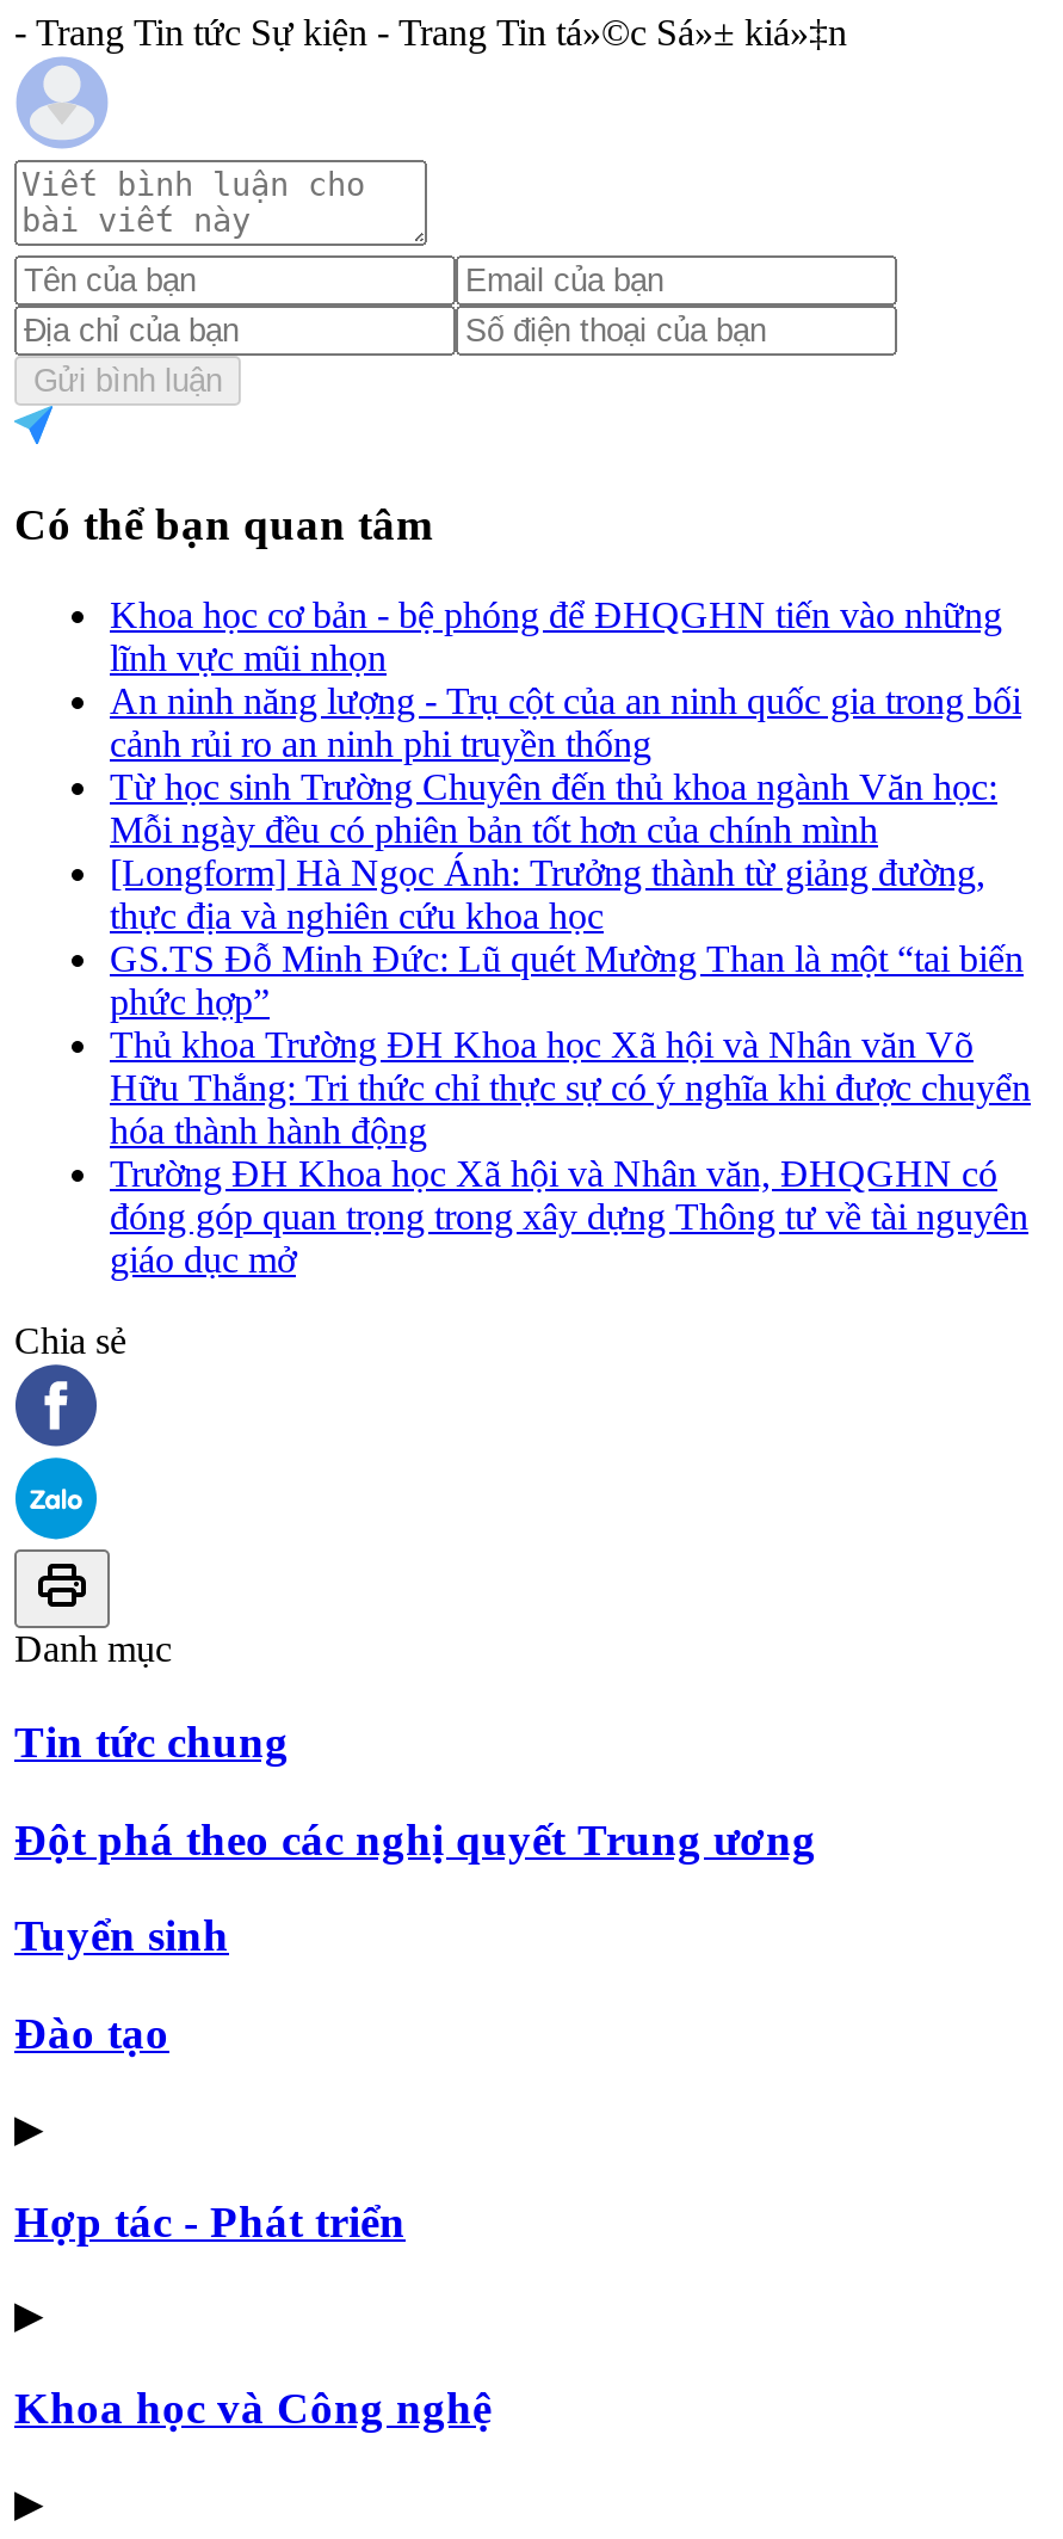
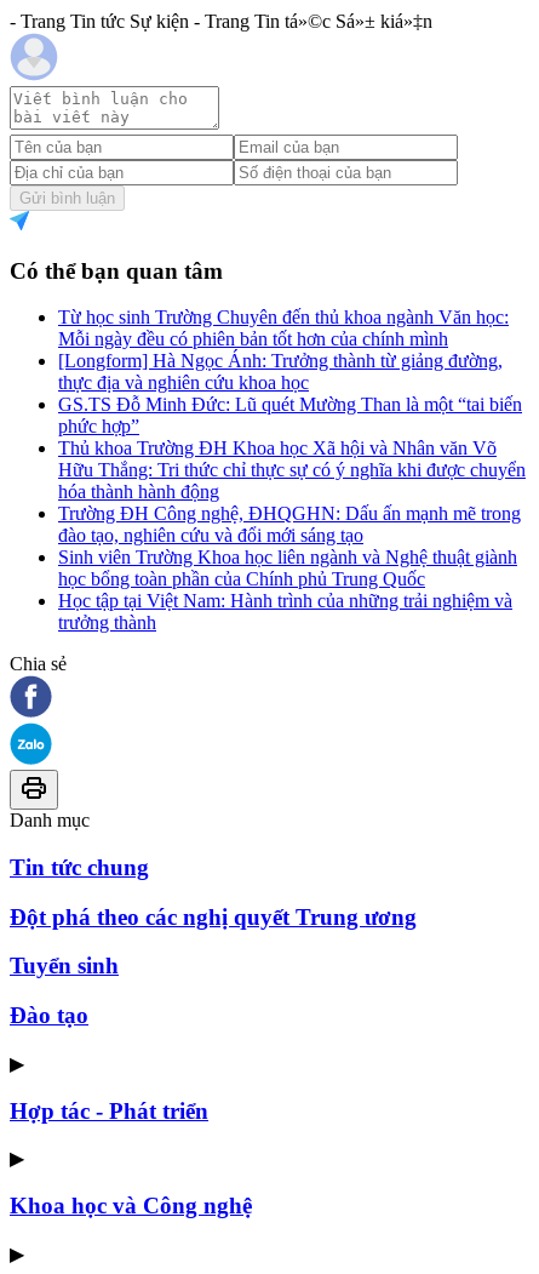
[110,595,1021,765] Khoa học cơ bản - bệ phóng để ĐHQGHN tiến vào những | lĩnh vực mũi nhọn | An ninh năng lượng - Trụ cột của an ninh quốc gia trong bối | cảnh rủi ro an ninh phi truyền thống -> none
moved [110,767,1031,1151] -> [58,307,526,502]: Từ học sinh Trường Chuyên đến thủ khoa ngành Văn học: | Mỗi ngày đều có phiên bản tốt hơn của chính mình | [Longform] Hà Ngọc Ánh: Trưởng thành từ giảng đường, | ... | Hữu Thắng: Tri thức chỉ thực sự có ý nghĩa khi được chuyển | hóa thành hành động
[110,1154,1028,1280] Trường ĐH Khoa học Xã hội và Nhân văn, ĐHQGHN có | đóng góp quan trọng trong xây dựng Thông tư về tài nguyên | giáo dục mở -> [58,503,521,633] Trường ĐH Công nghệ, ĐHQGHN: Dấu ấn mạnh mẽ trong | đào tạo, nghiên cứu và đổi mới sáng tạo | Sinh viên Trường Khoa học liên ngành và Nghệ thuật giành | học bổng toàn phần của Chính phủ Trung Quốc | Học tập tại Việt Nam: Hành trình của những trải nghiệm và | trưởng thành

